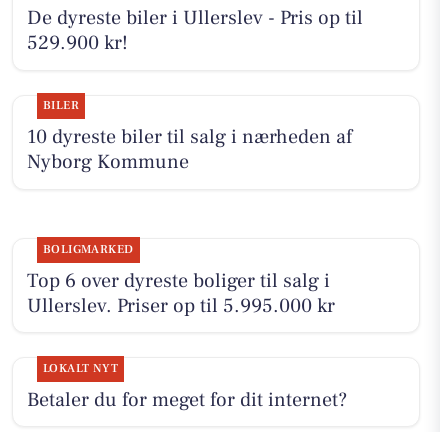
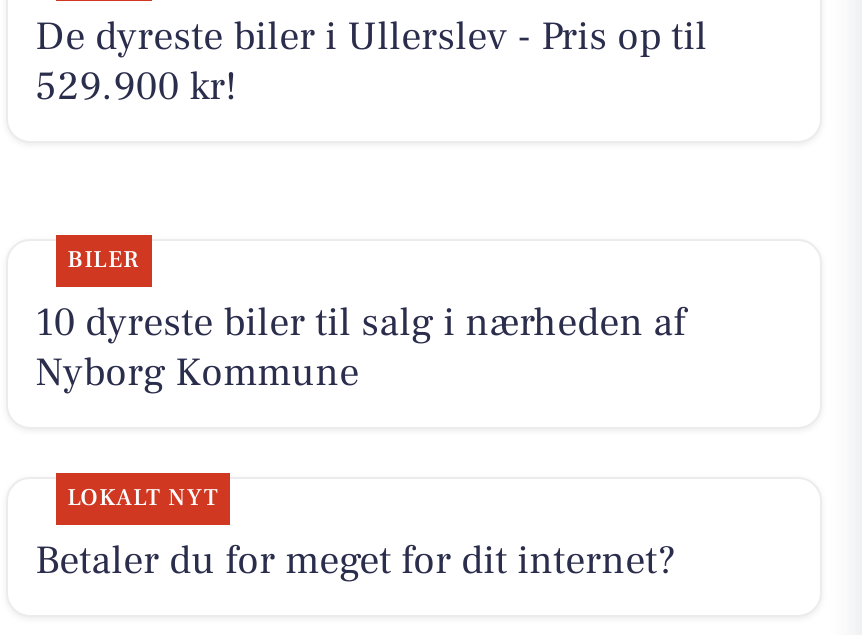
moved [27,98,352,175] -> [35,245,685,399]: BILER | 10 dyreste biler til salg i nærheden af | Nyborg Kommune
[27,242,335,319] BOLIGMARKED | Top 6 over dyreste boliger til salg i | Ullerslev. Priser op til 5.995.000 kr -> none

